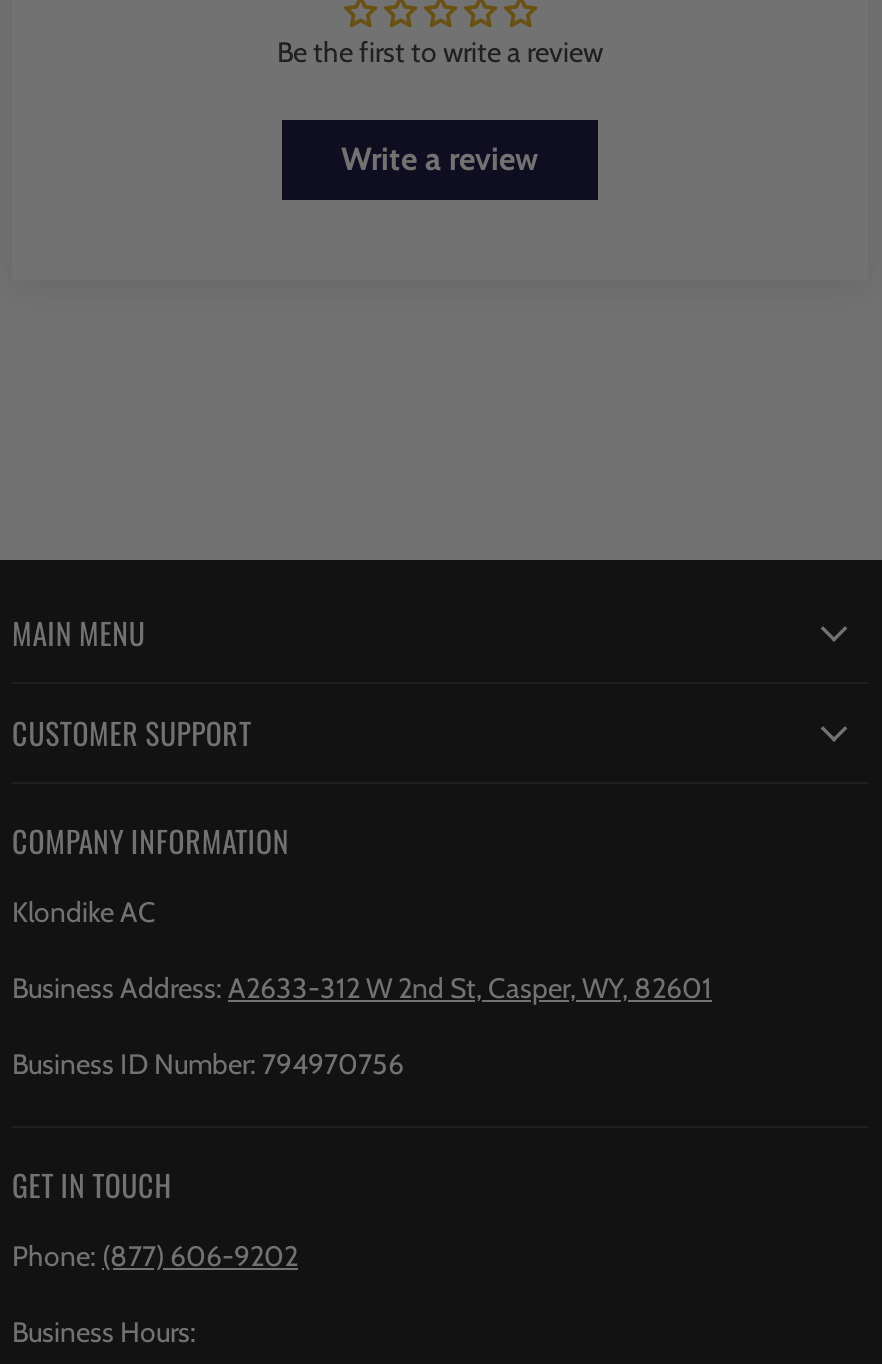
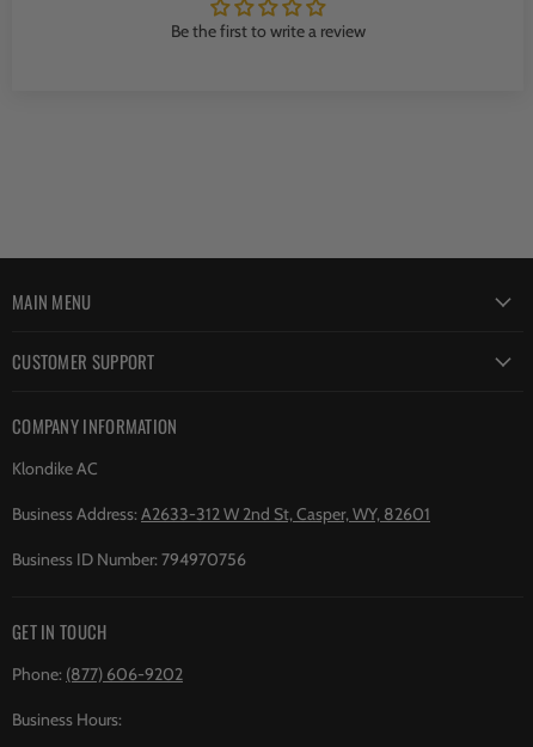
[341,140,539,178] Write a review -> none

